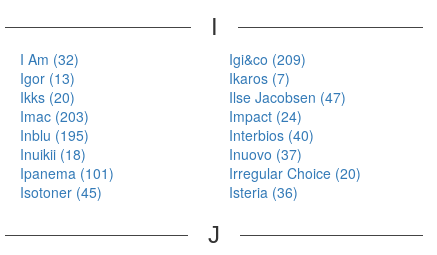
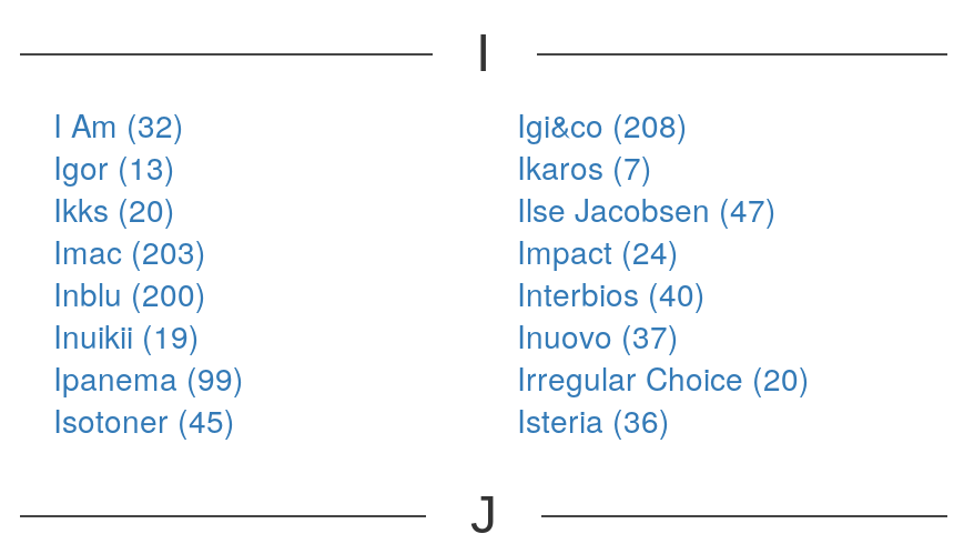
[229,49,306,69] Igi&co (209) -> [517,102,688,147] Igi&co (208)
[20,125,89,145] Inblu (195) -> [53,271,206,315] Inblu (200)
[20,144,86,164] Inuikii (18) -> [53,313,200,357] Inuikii (19)
[20,163,114,183] Ipanema (101) -> [53,355,244,400] Ipanema (99)

